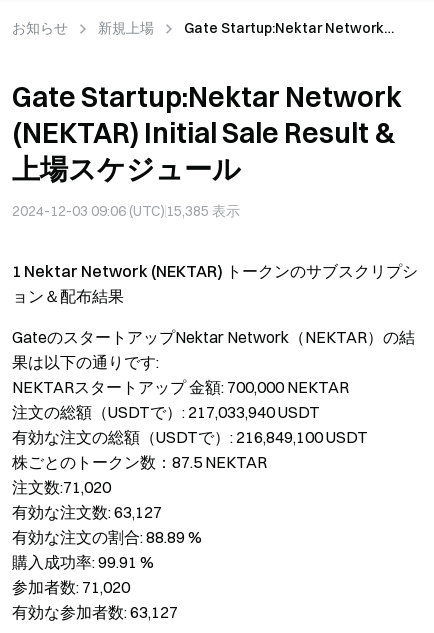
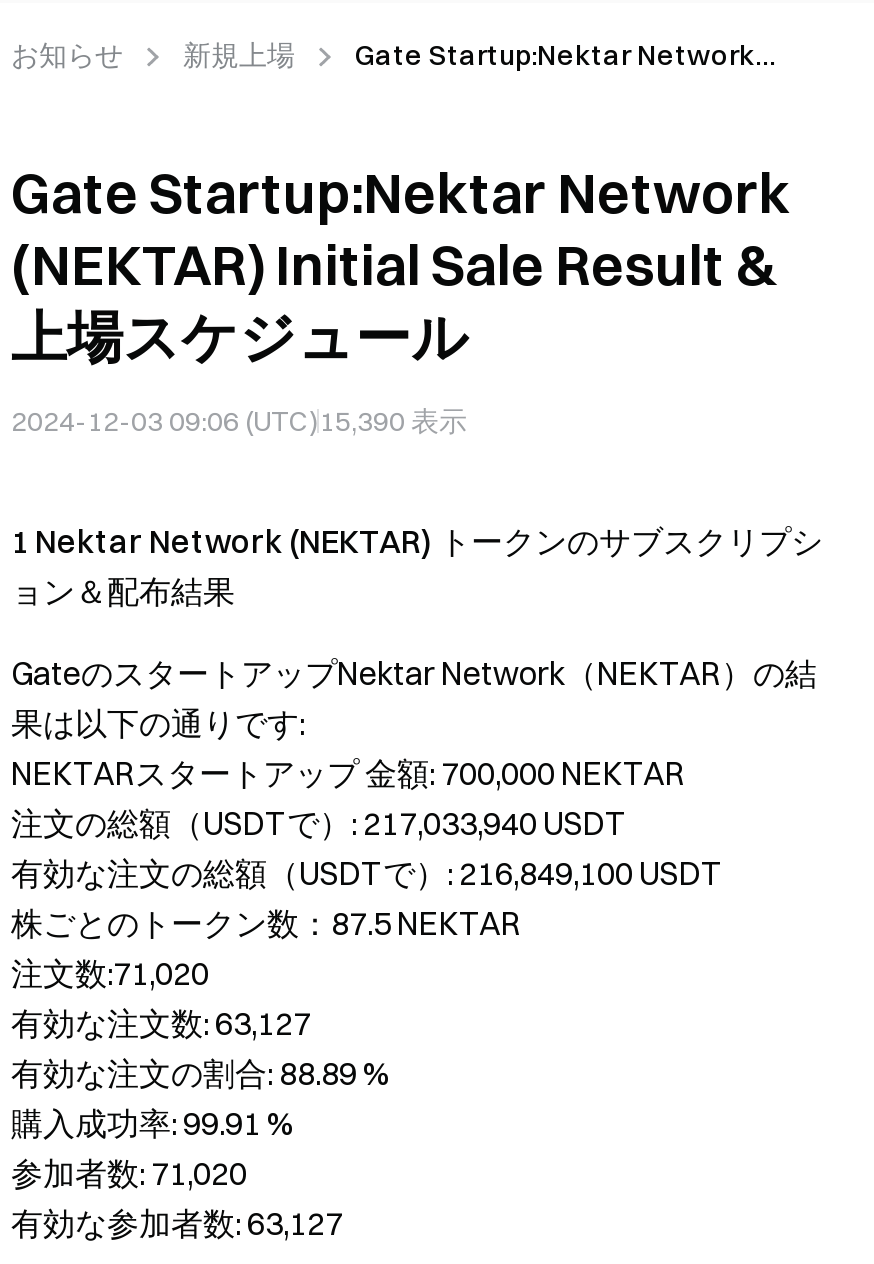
[12,202,240,220] 2024-12-03 09:06 (UTC)15,385表示 -> [11,403,467,439] 2024-12-03 09:06 (UTC)15,390表示

